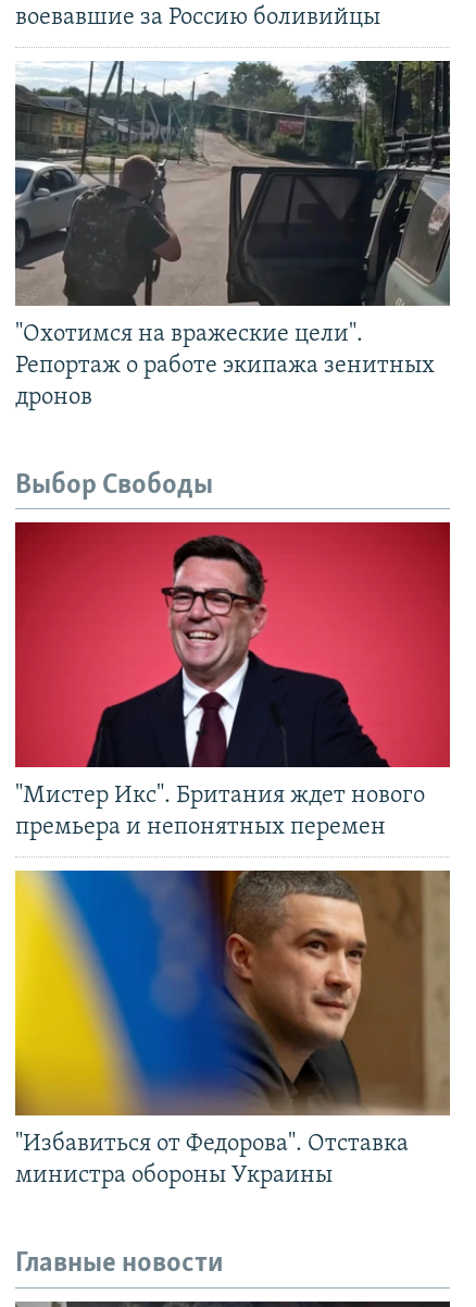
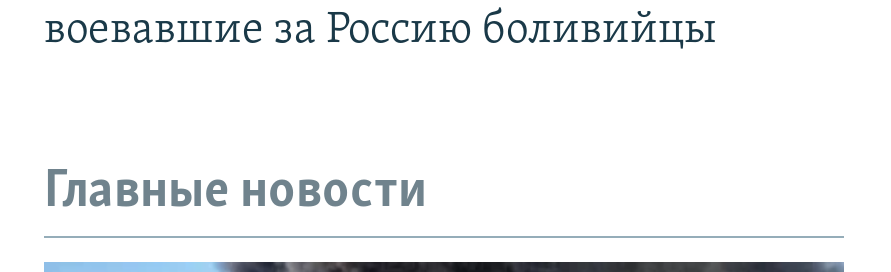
[14,60,451,500] [image] | "Охотимся на вражеские цели". | Репортаж о работе экипажа зенитных | дронов | Выбор Свободы -> none
[14,521,451,841] [image] | "Мистер Икс". Британия ждет нового | премьера и непонятных перемен -> none
[14,870,450,1189] [image] | "Избавиться от Федорова". Отставка | министра обороны Украины -> none

